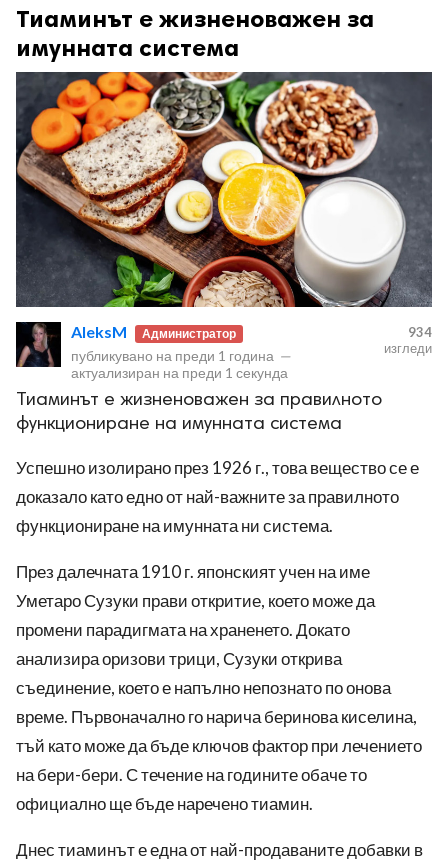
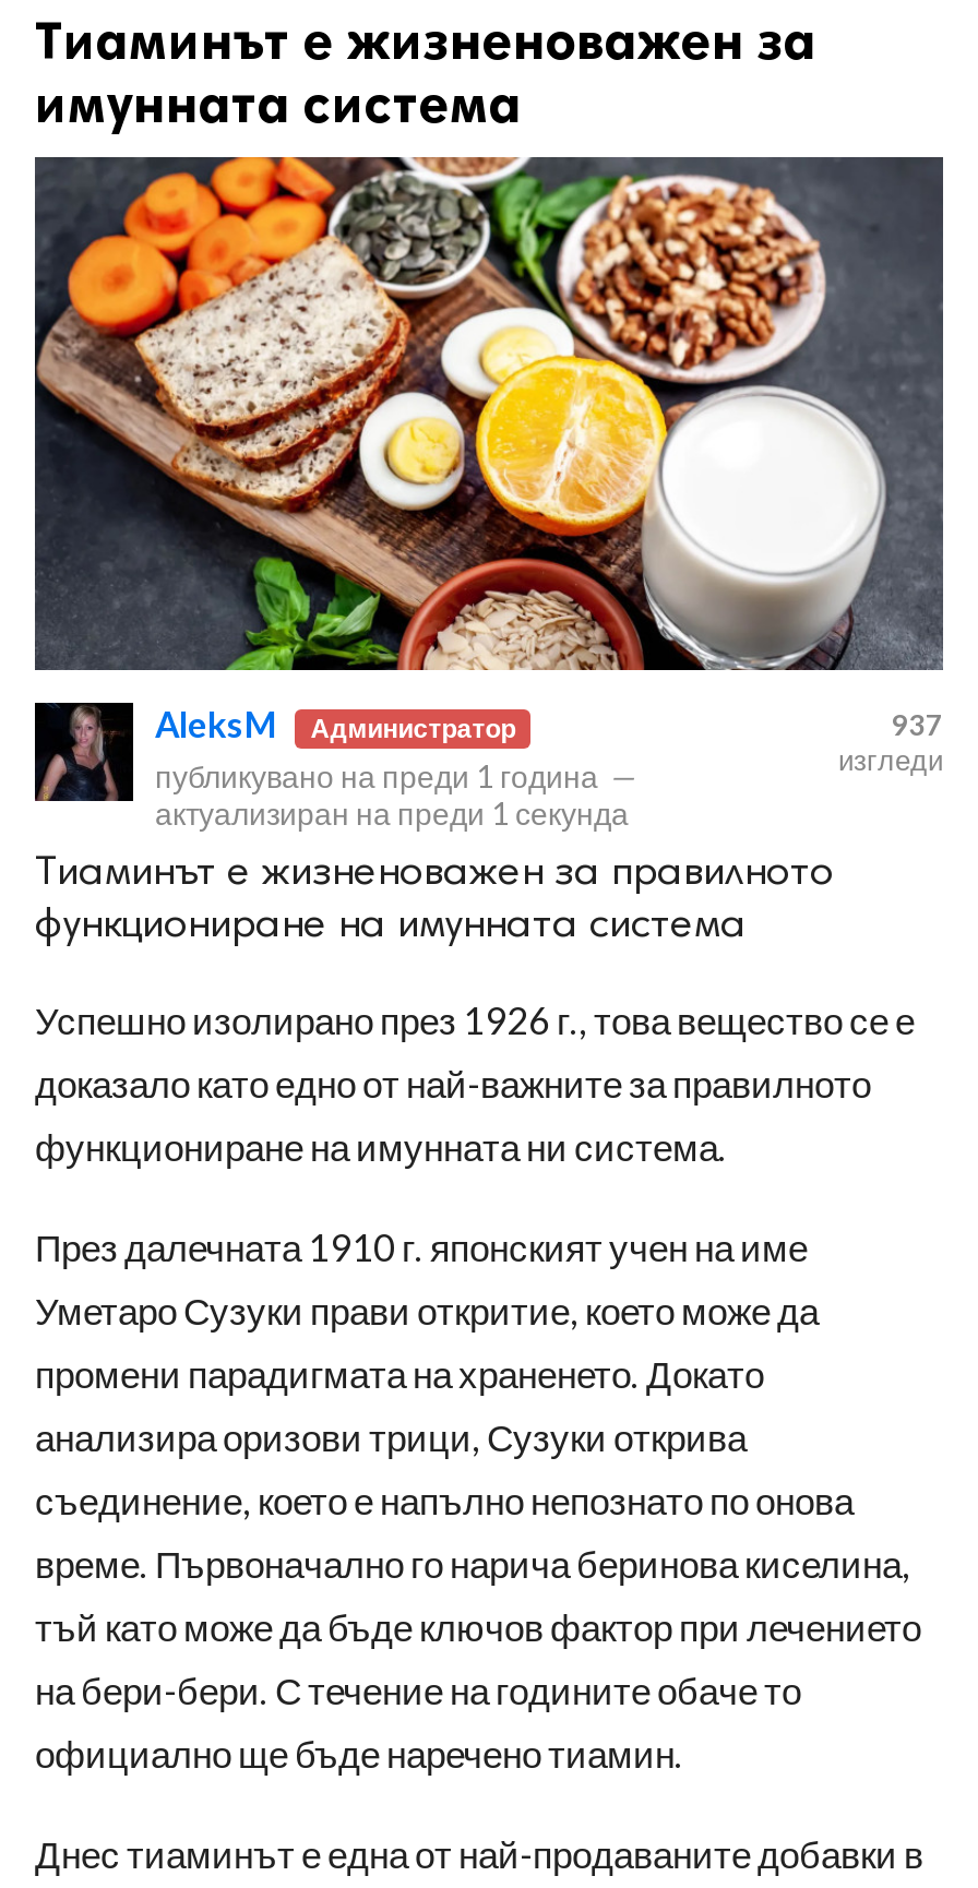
[408,324,432,340] 934 -> [891,707,943,741] 937

